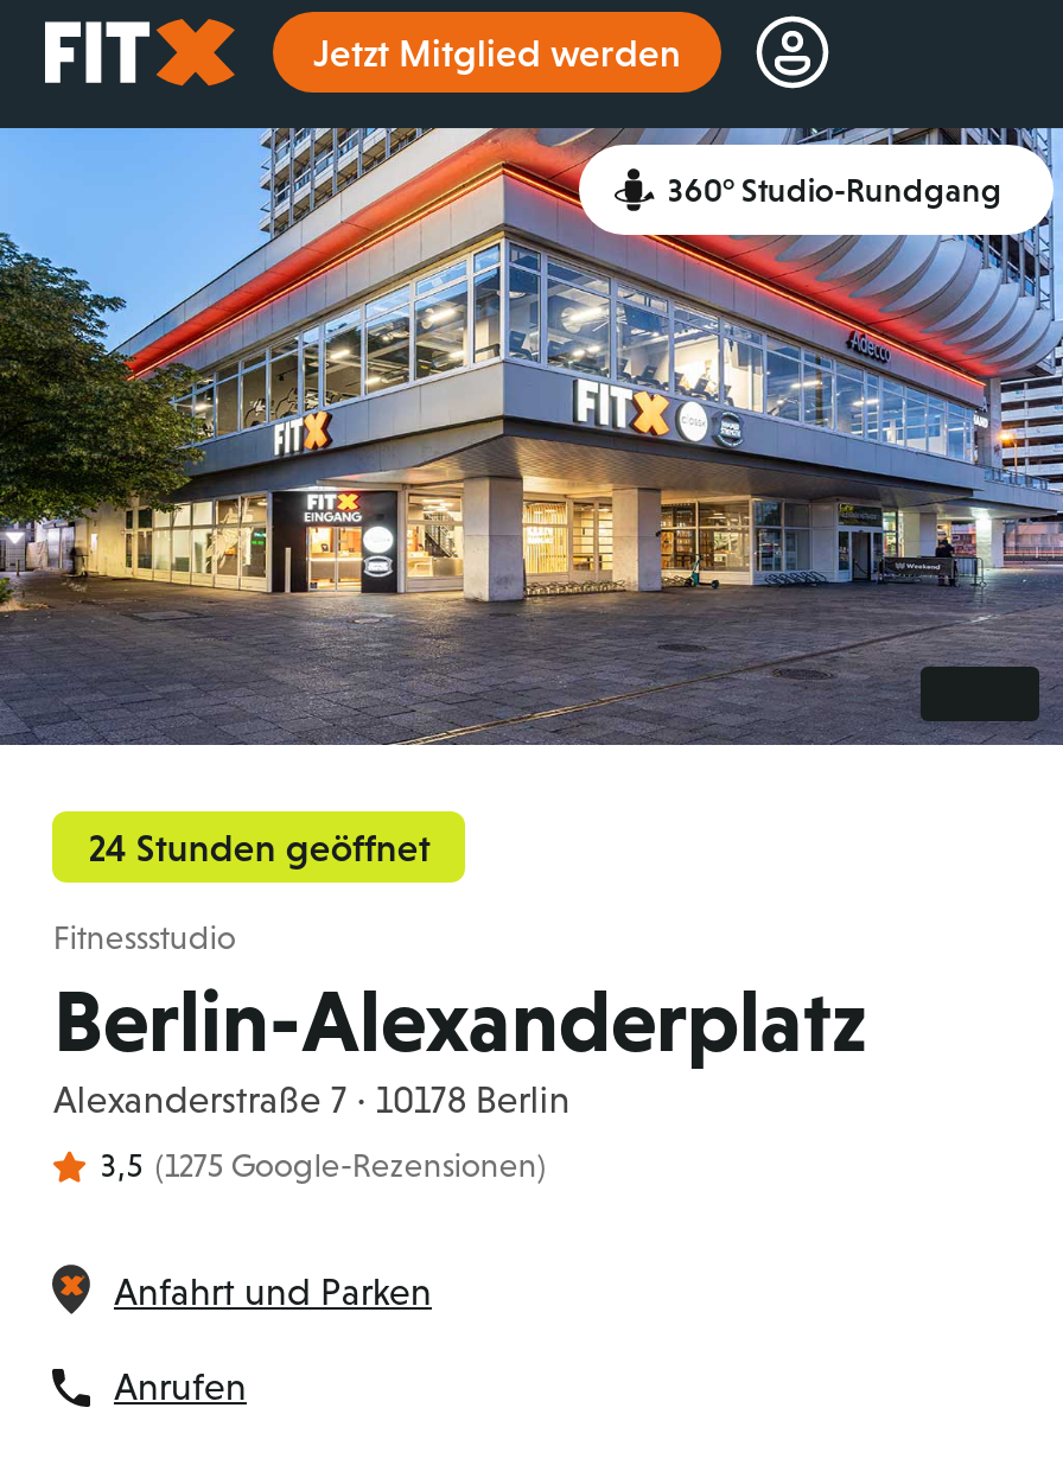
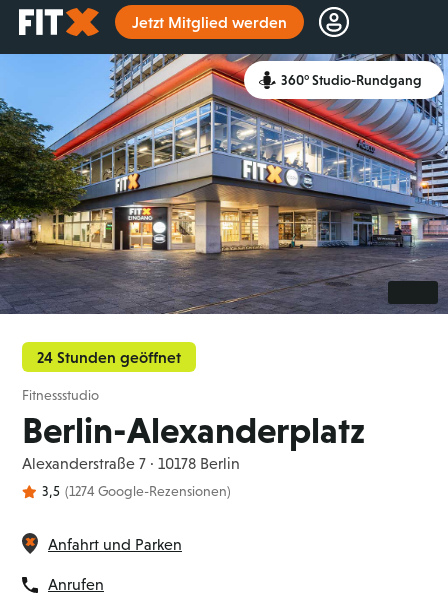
[101,1145,547,1183] 3,5 (1275 Google-Rezensionen) -> [42,483,231,499] 3,5 (1274 Google-Rezensionen)

